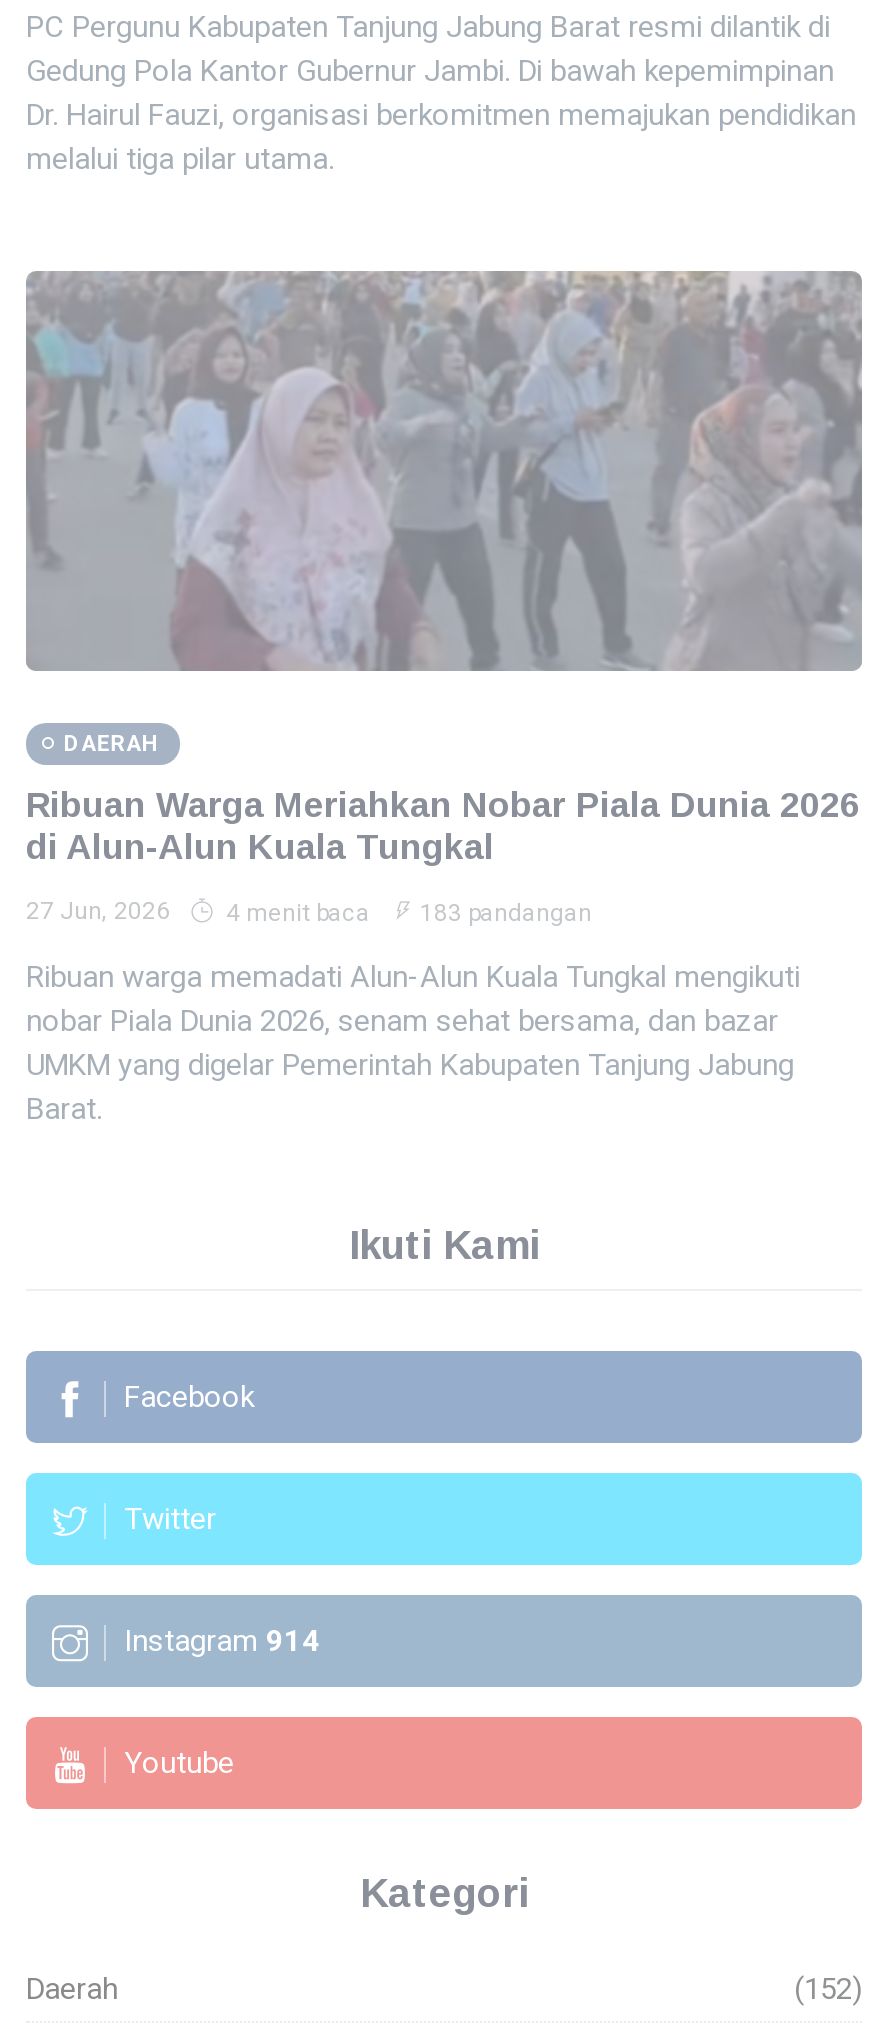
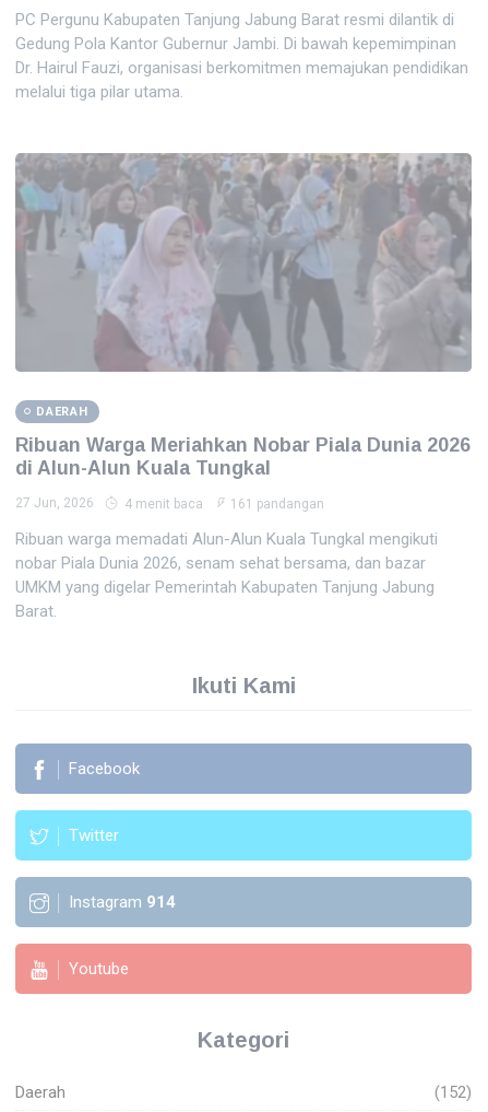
[26,897,592,927] 27 Jun, 2026 4 menit baca 183 pandangan -> [15,495,324,512] 27 Jun, 2026 4 menit baca 161 pandangan

